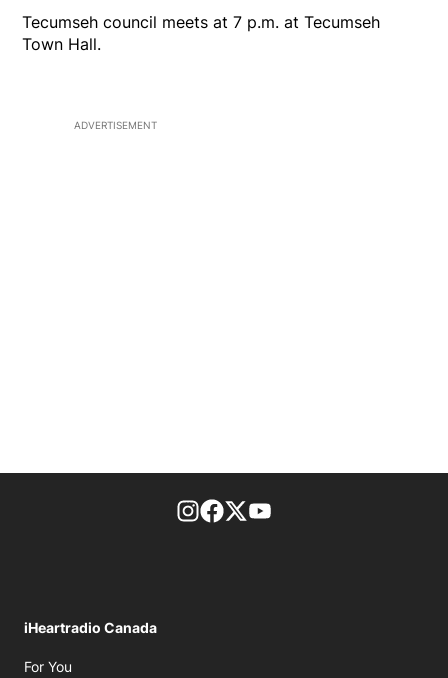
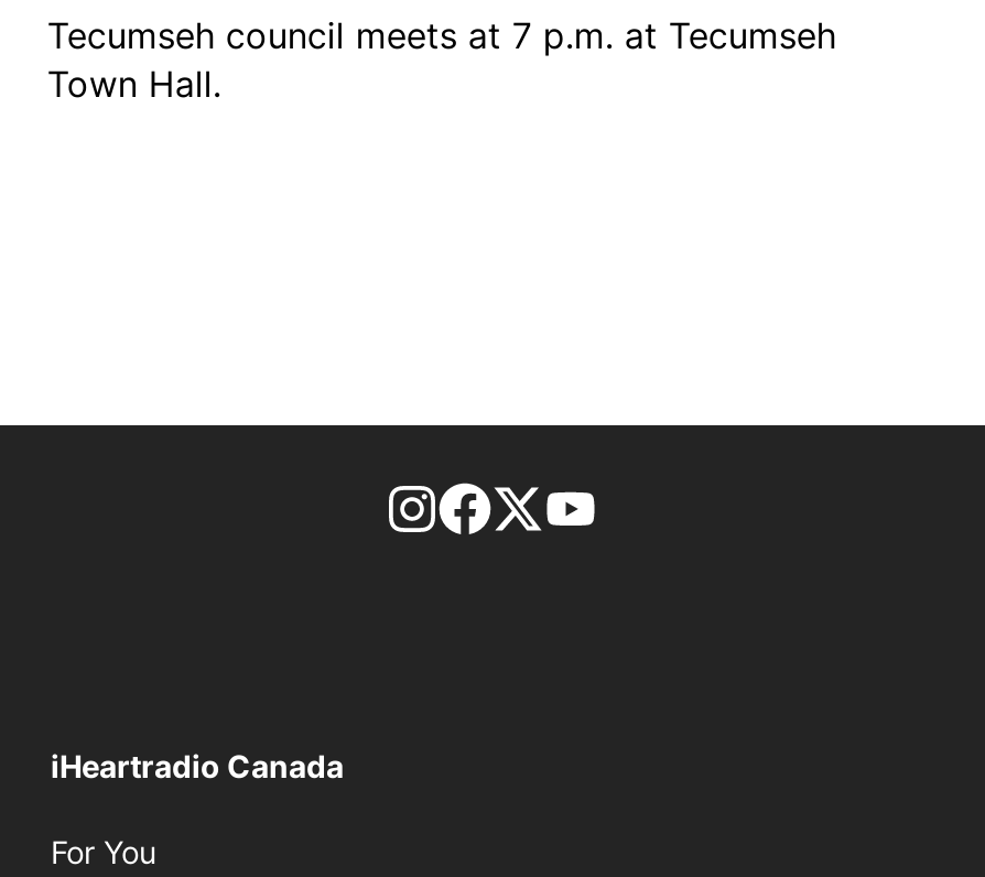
[74,119,157,131] ADVERTISEMENT -> none

